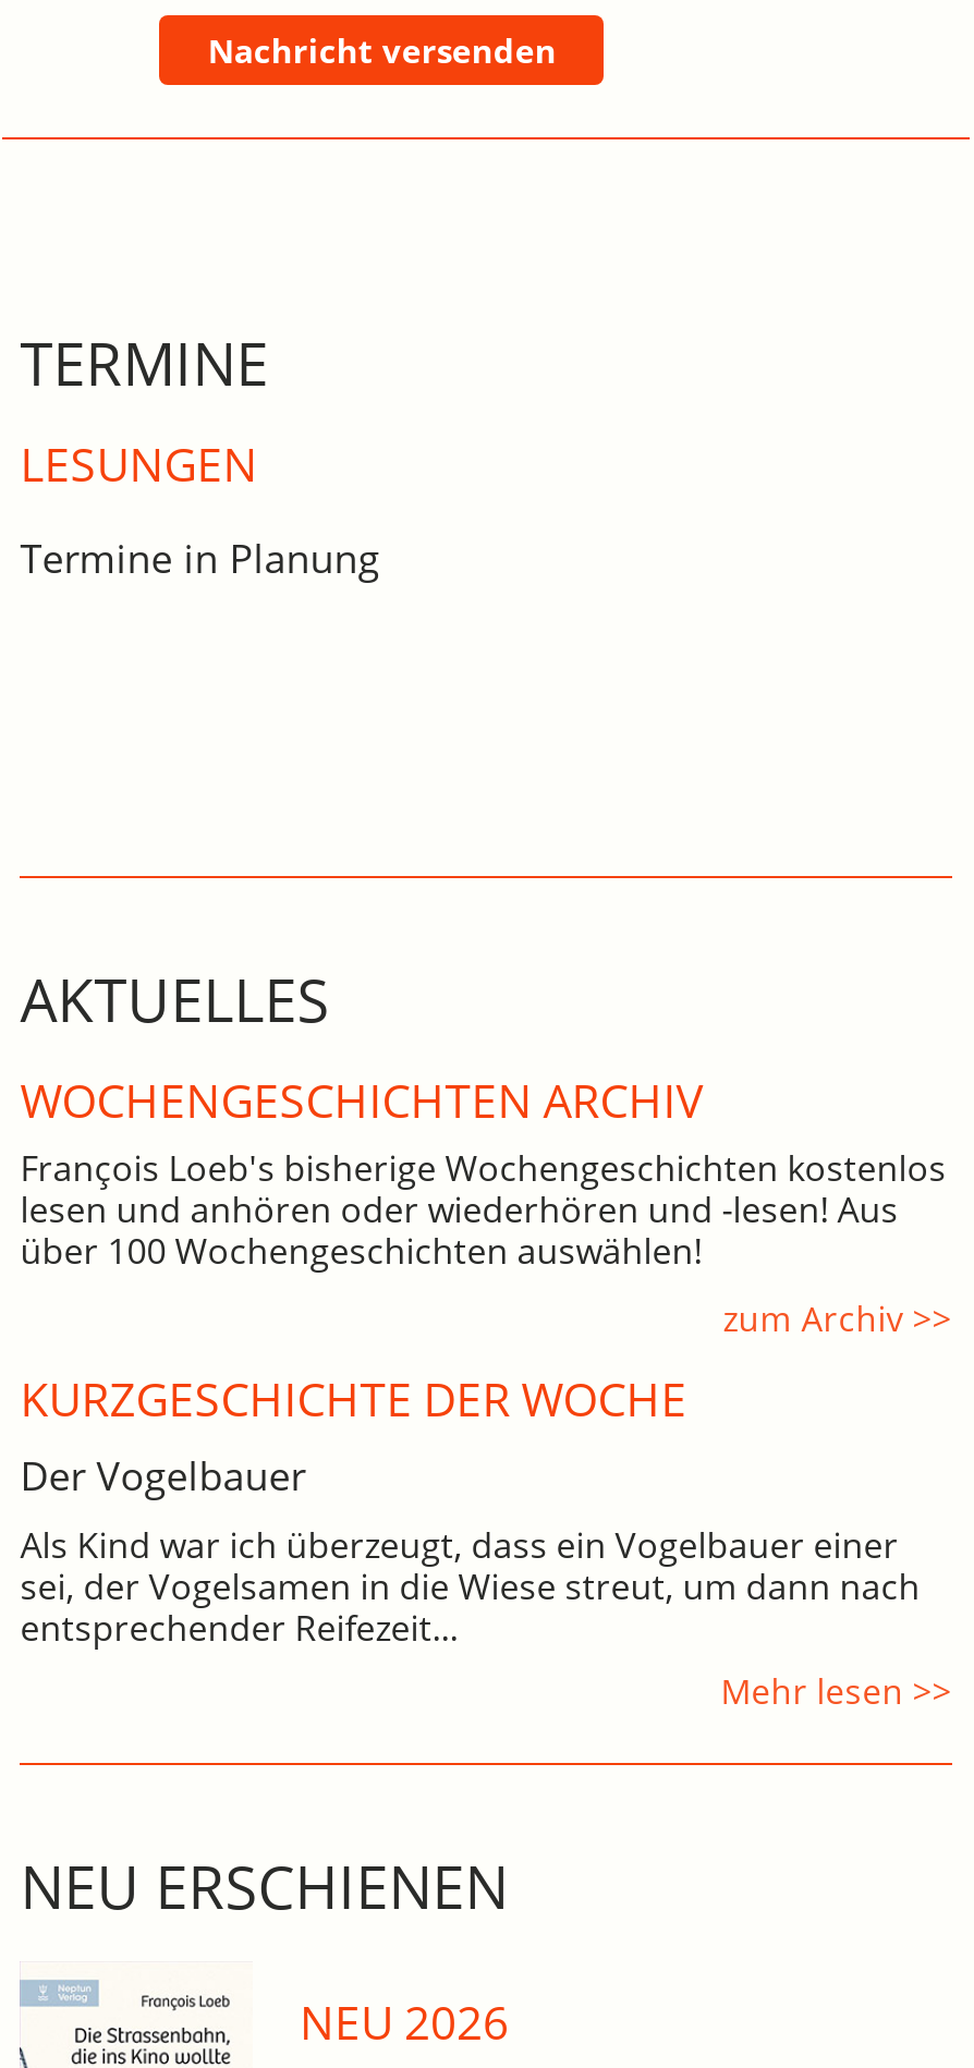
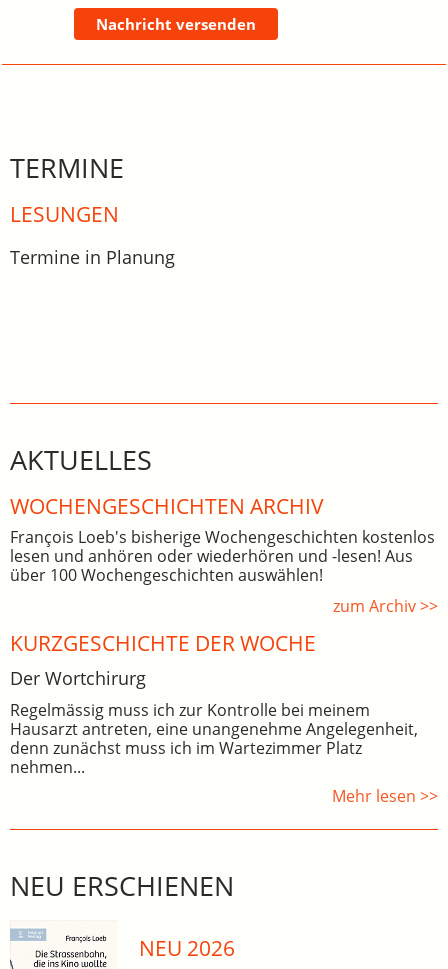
[20,1448,920,1652] Der Vogelbauer | Als Kind war ich überzeugt, dass ein Vogelbauer einer | sei, der Vogelsamen in die Wiese streut, um dann nach | entsprechender Reifezeit... -> [10,665,418,778] Der Wortchirurg | Regelmässig muss ich zur Kontrolle bei meinem | Hausarzt antreten, eine unangenehme Angelegenheit, | denn zunächst muss ich im Wartezimmer Platz | nehmen...

